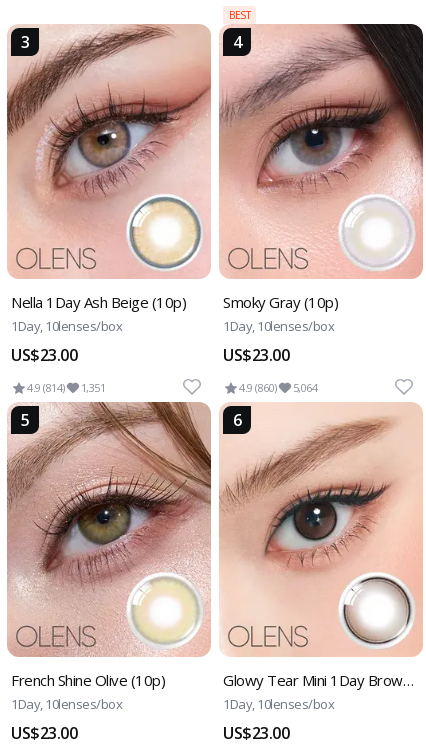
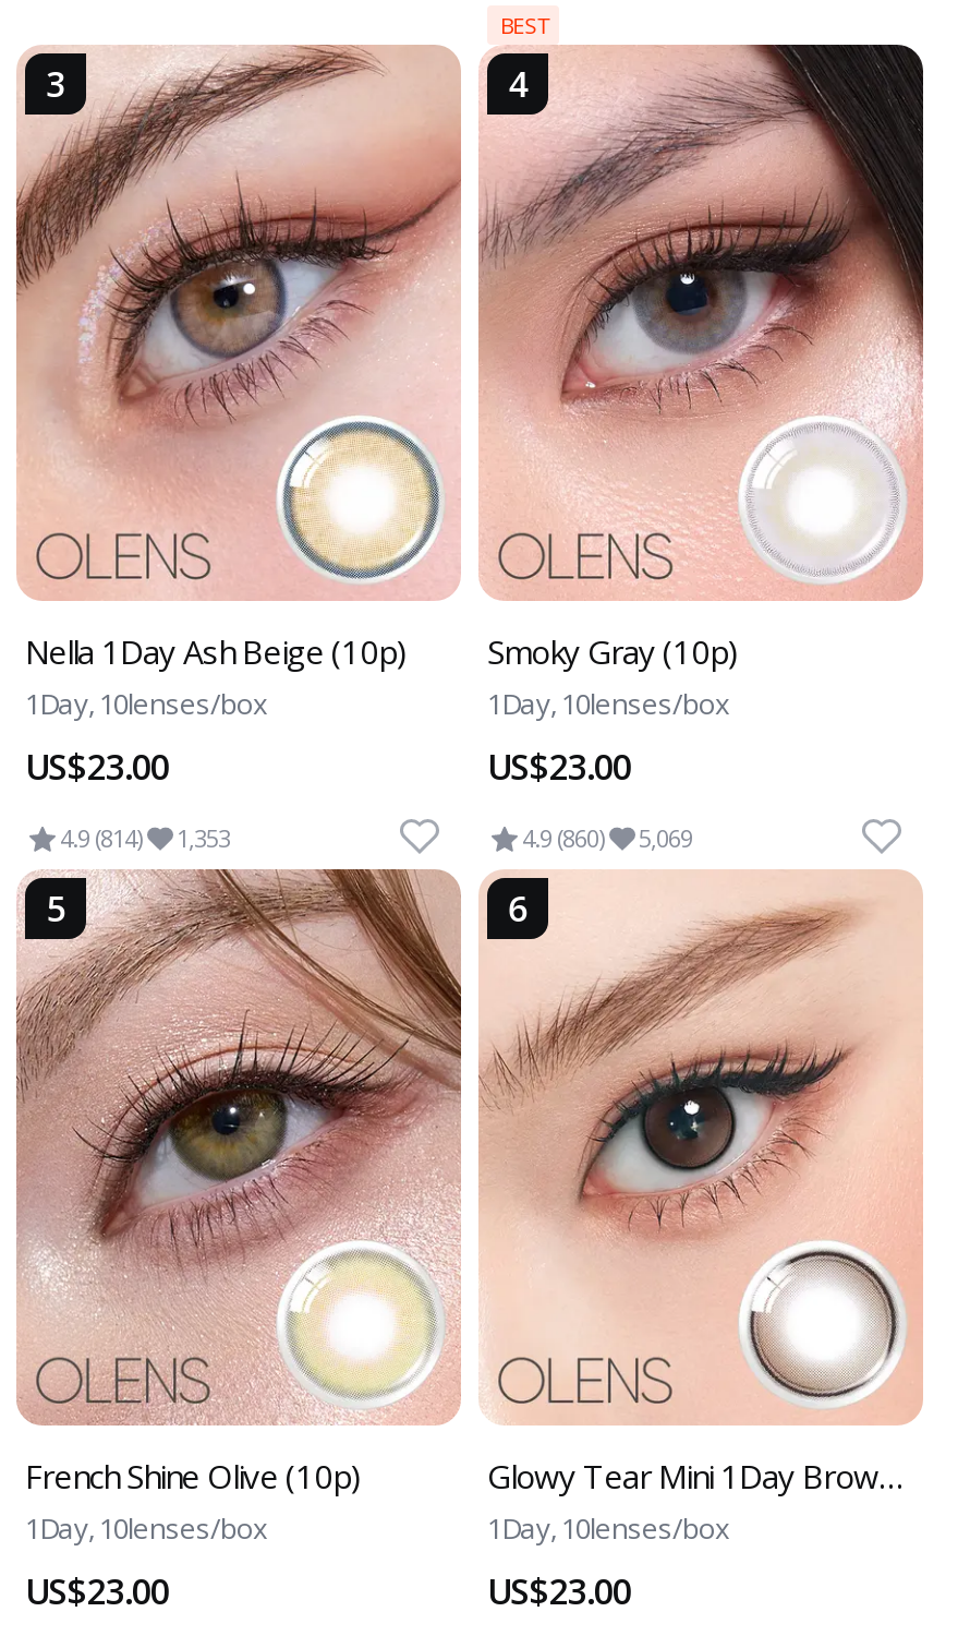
[27,380,105,395] 4.9 (814) 1,351 -> [60,822,230,855] 4.9 (814) 1,353
[239,380,317,395] 4.9 (860) 5,064 -> [522,822,692,855] 4.9 (860) 5,069

